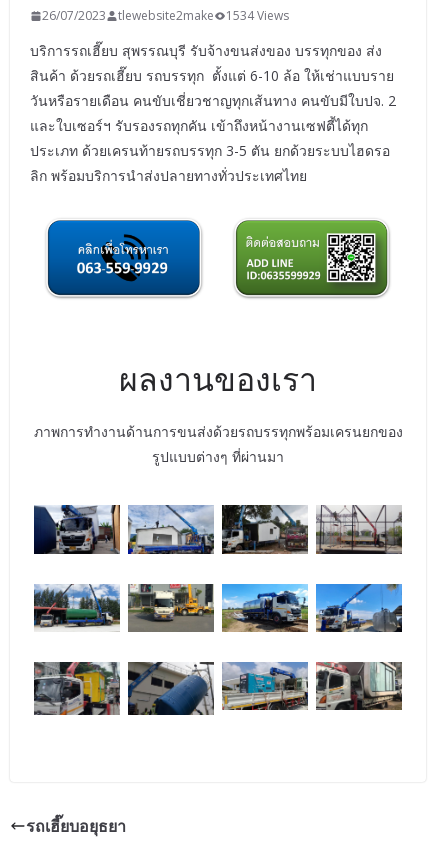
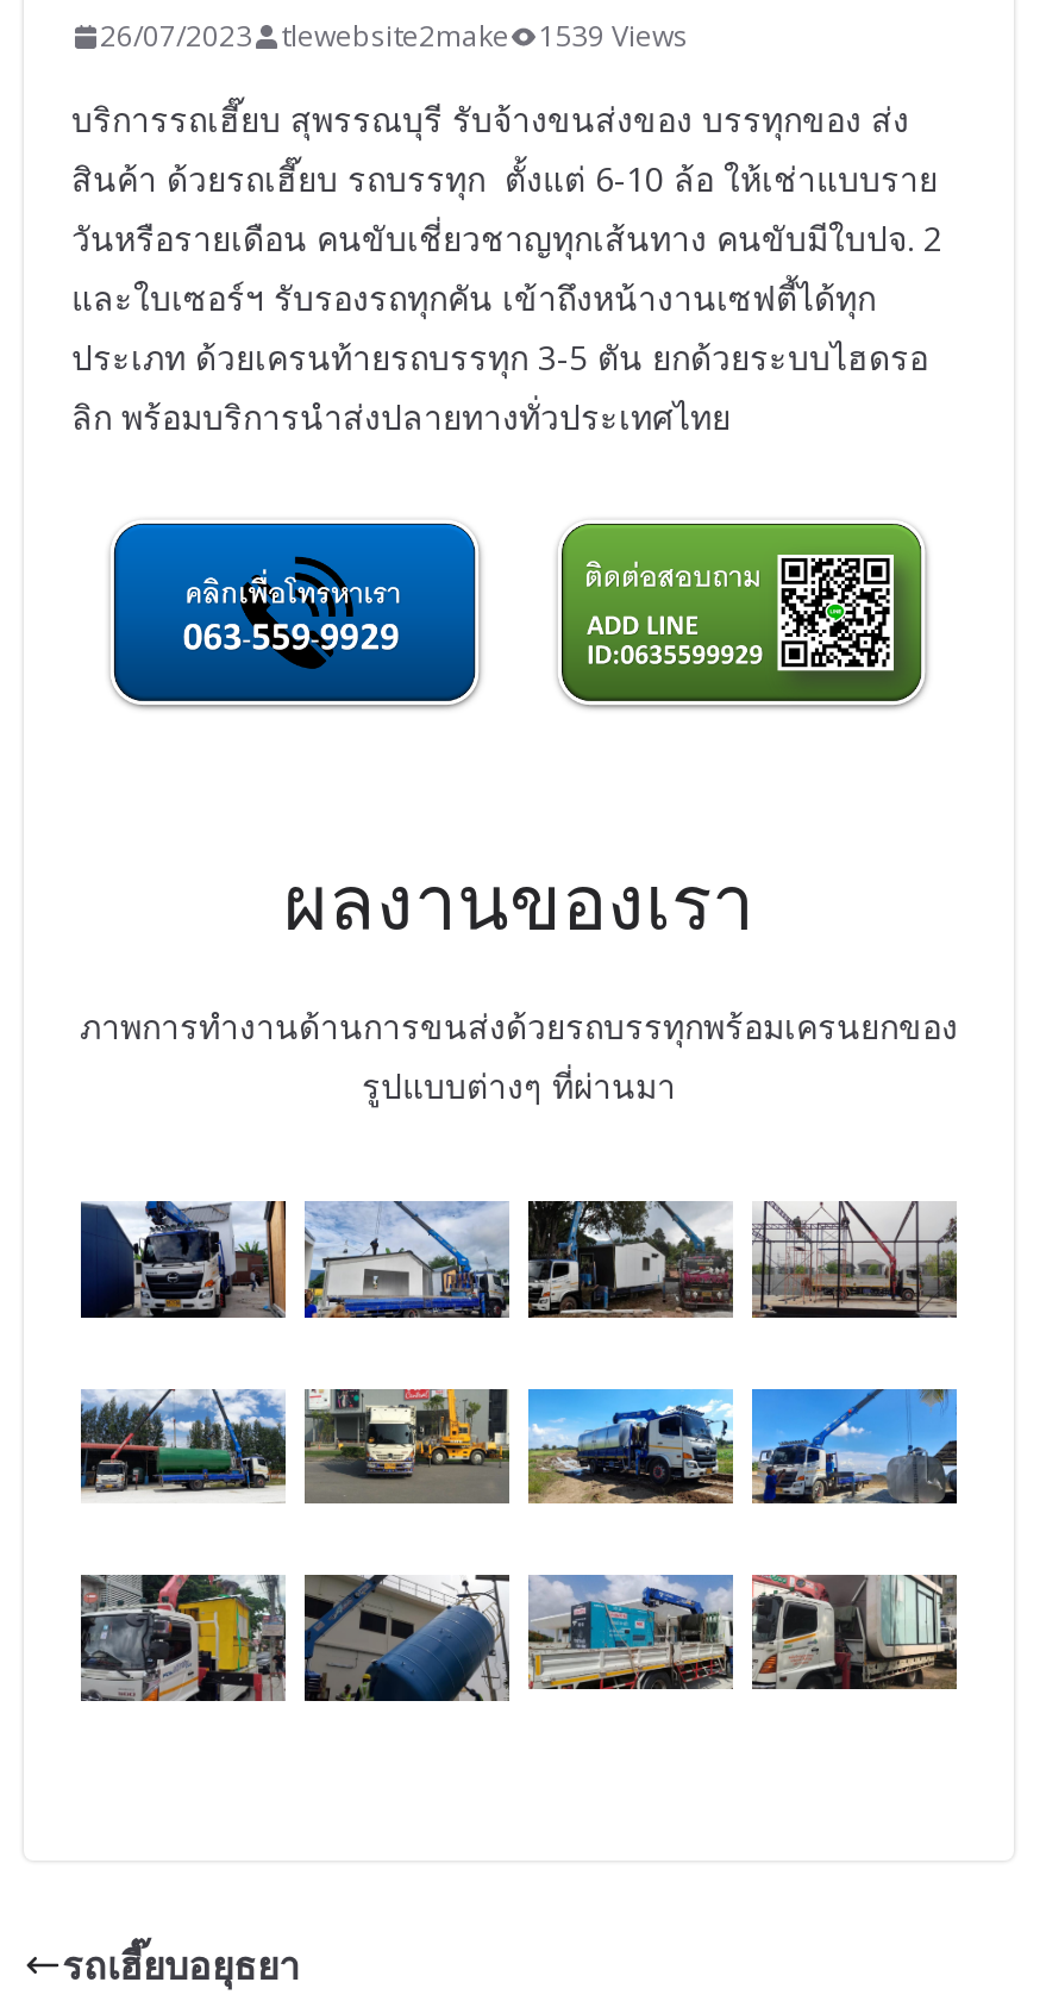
[42,7,289,24] 26/07/2023 tlewebsite2make 1534 Views -> [100,17,688,57] 26/07/2023 tlewebsite2make 1539 Views

